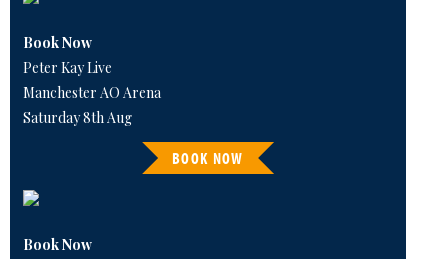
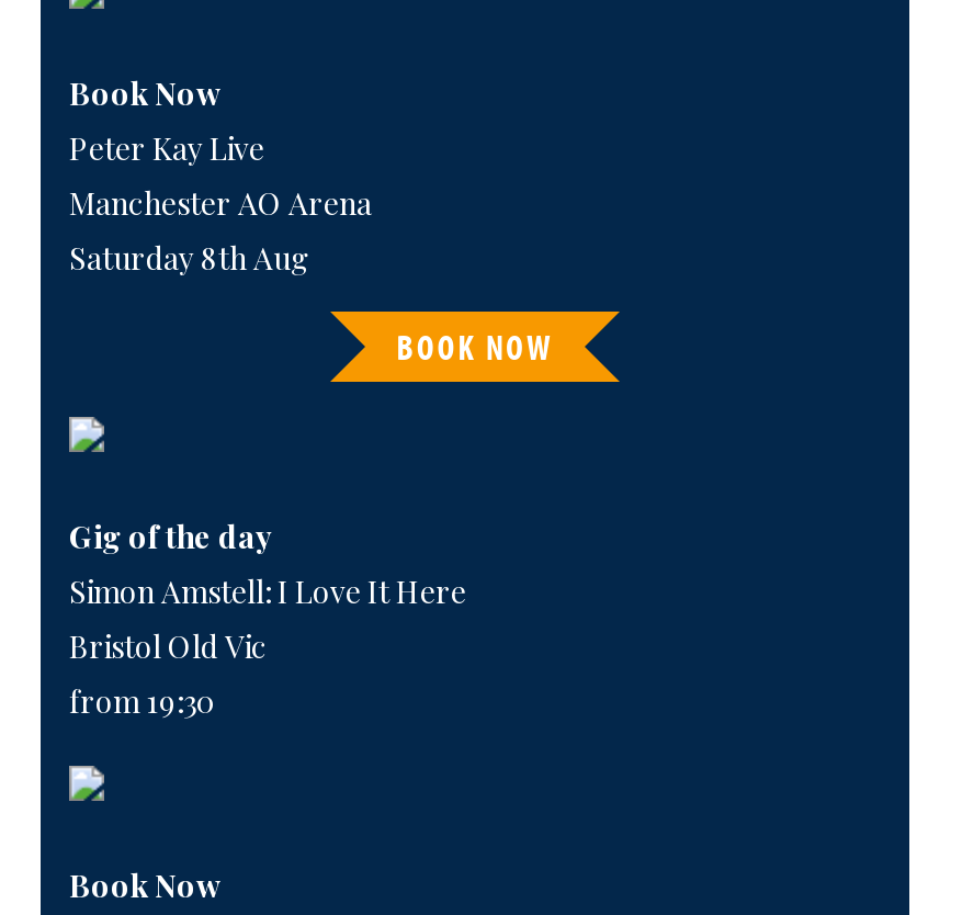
none -> [69,517,466,723] Gig of the day | Simon Amstell: I Love It Here | Bristol Old Vic | from 19:30

